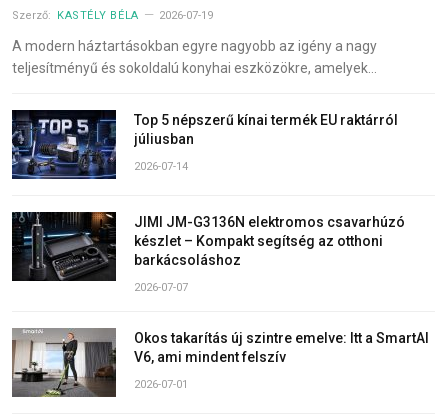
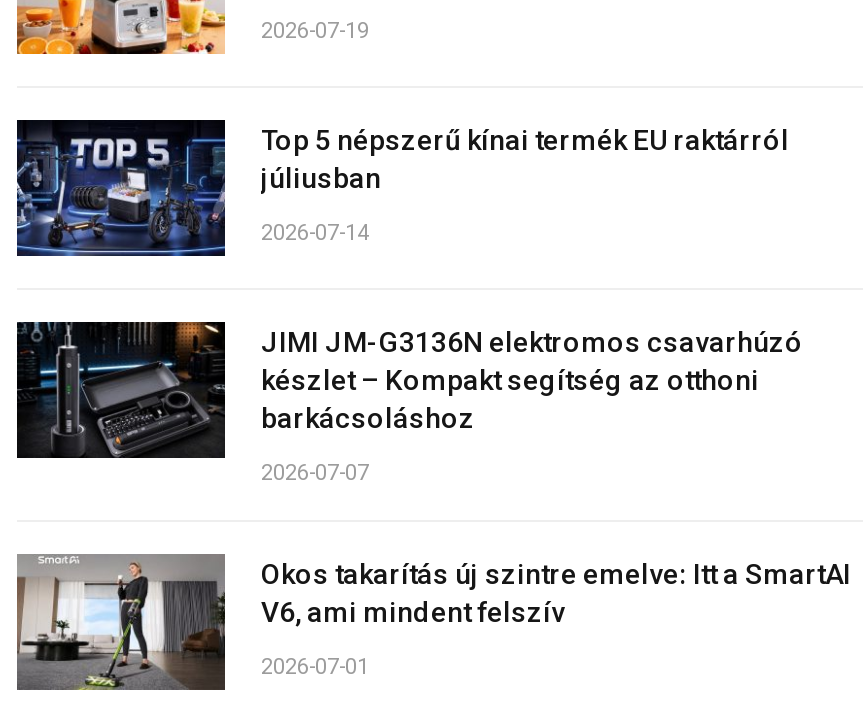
[12,9,139,22] Szerző: KASTÉLY BÉLA -> none
[12,38,377,76] A modern háztartásokban egyre nagyobb az igény a nagy | teljesítményű és sokoldalú konyhai eszközökre, amelyek… -> none

